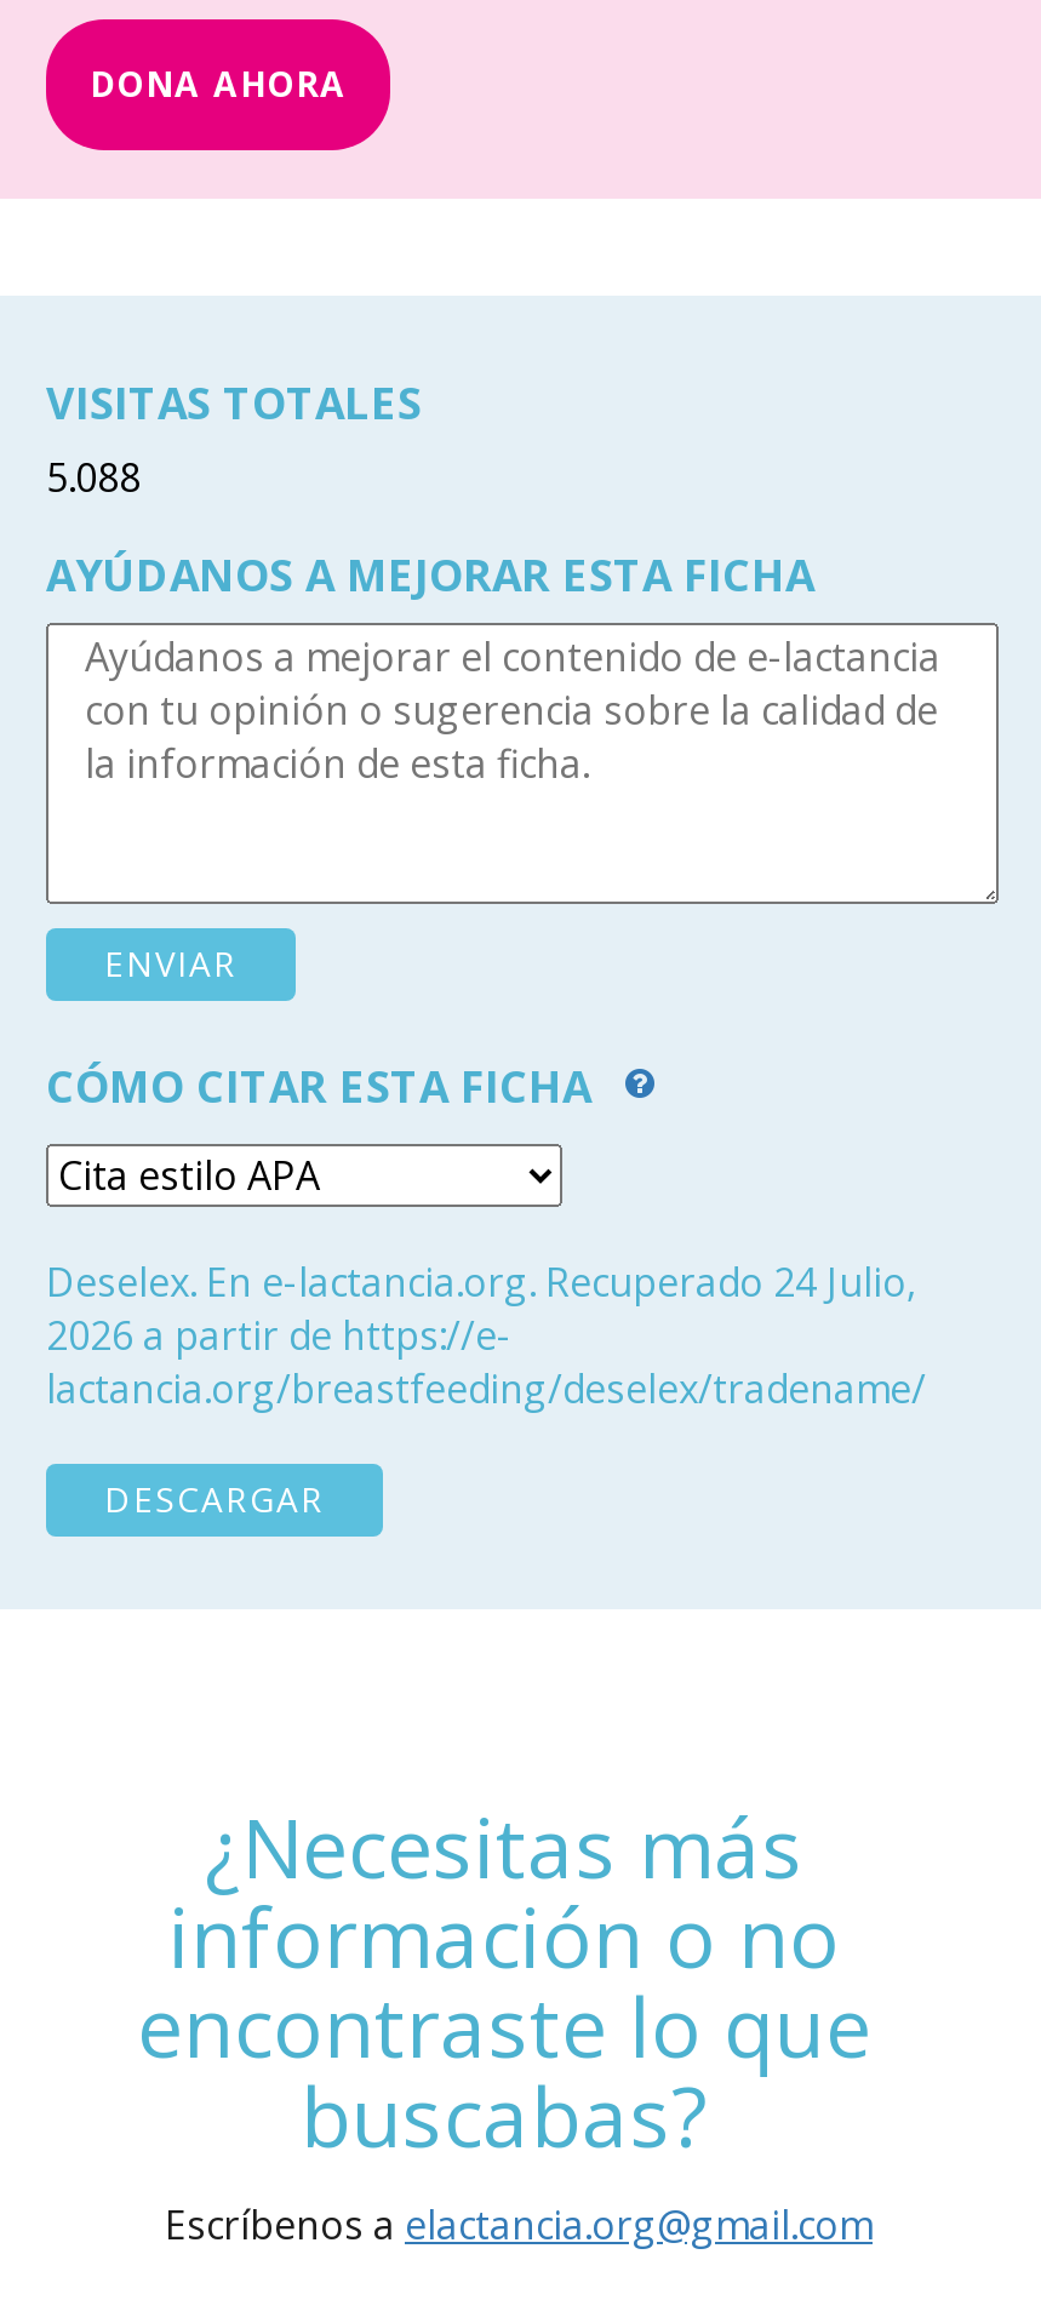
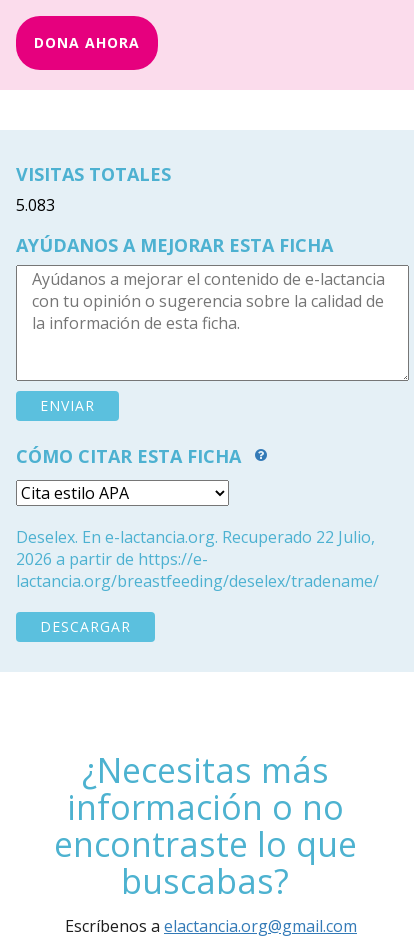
[46,451,141,504] 5.088 -> [16,194,55,216] 5.083
[46,1255,916,1309] Deselex. En e-lactancia.org. Recuperado 24 Julio, -> [16,526,375,548] Deselex. En e-lactancia.org. Recuperado 22 Julio,

